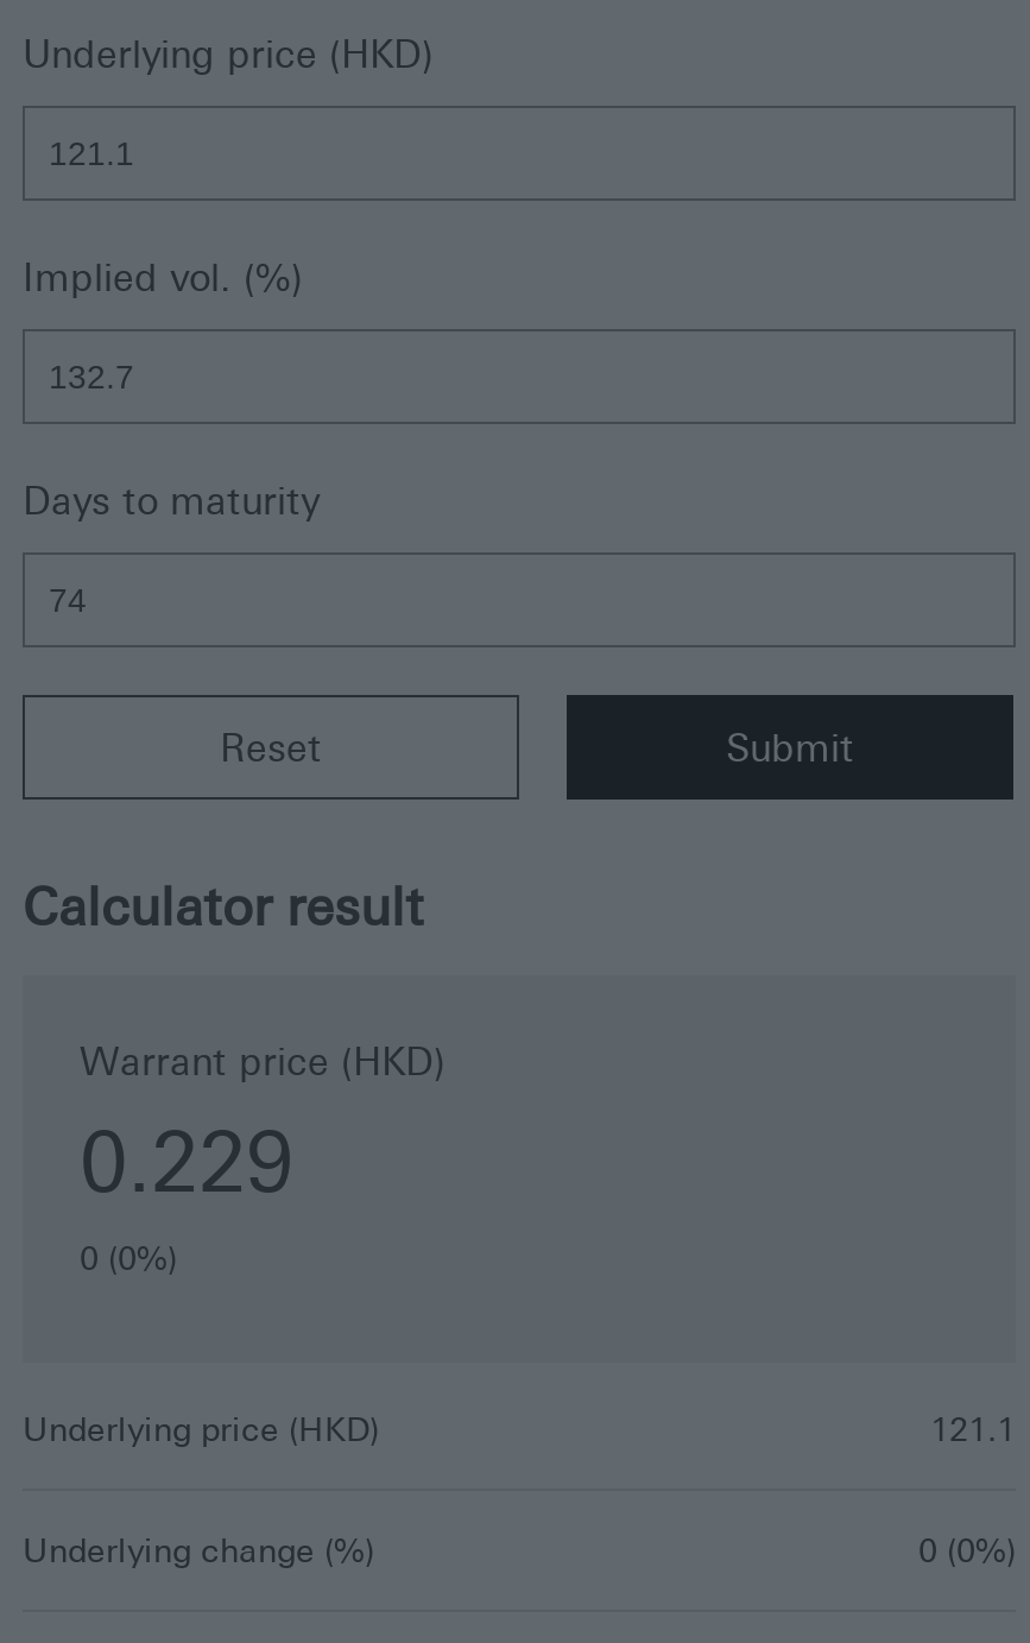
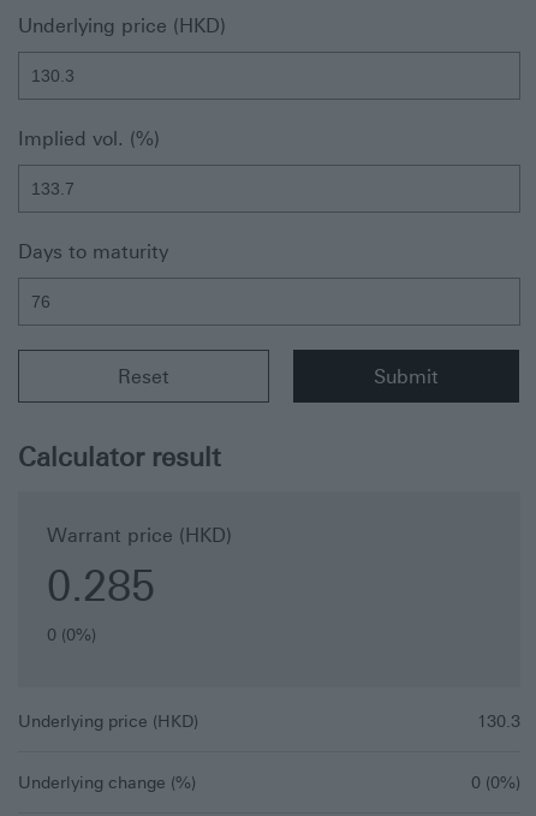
[80,1108,293,1208] 0.229 -> [47,559,155,609] 0.285
[930,1408,1016,1451] 121.1 -> [477,710,520,732] 130.3

